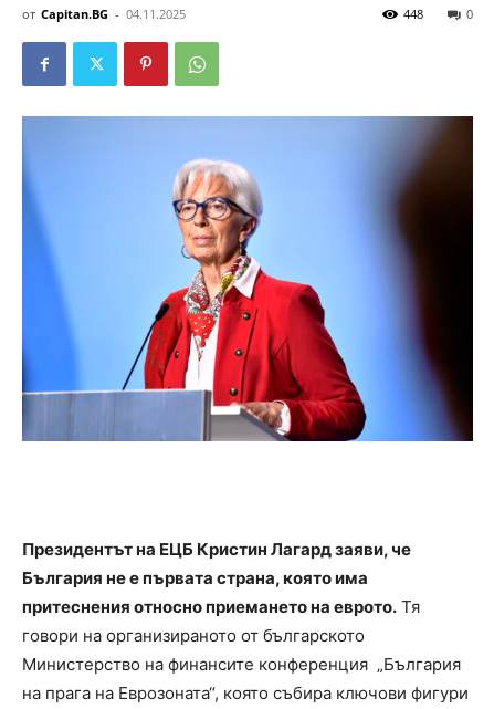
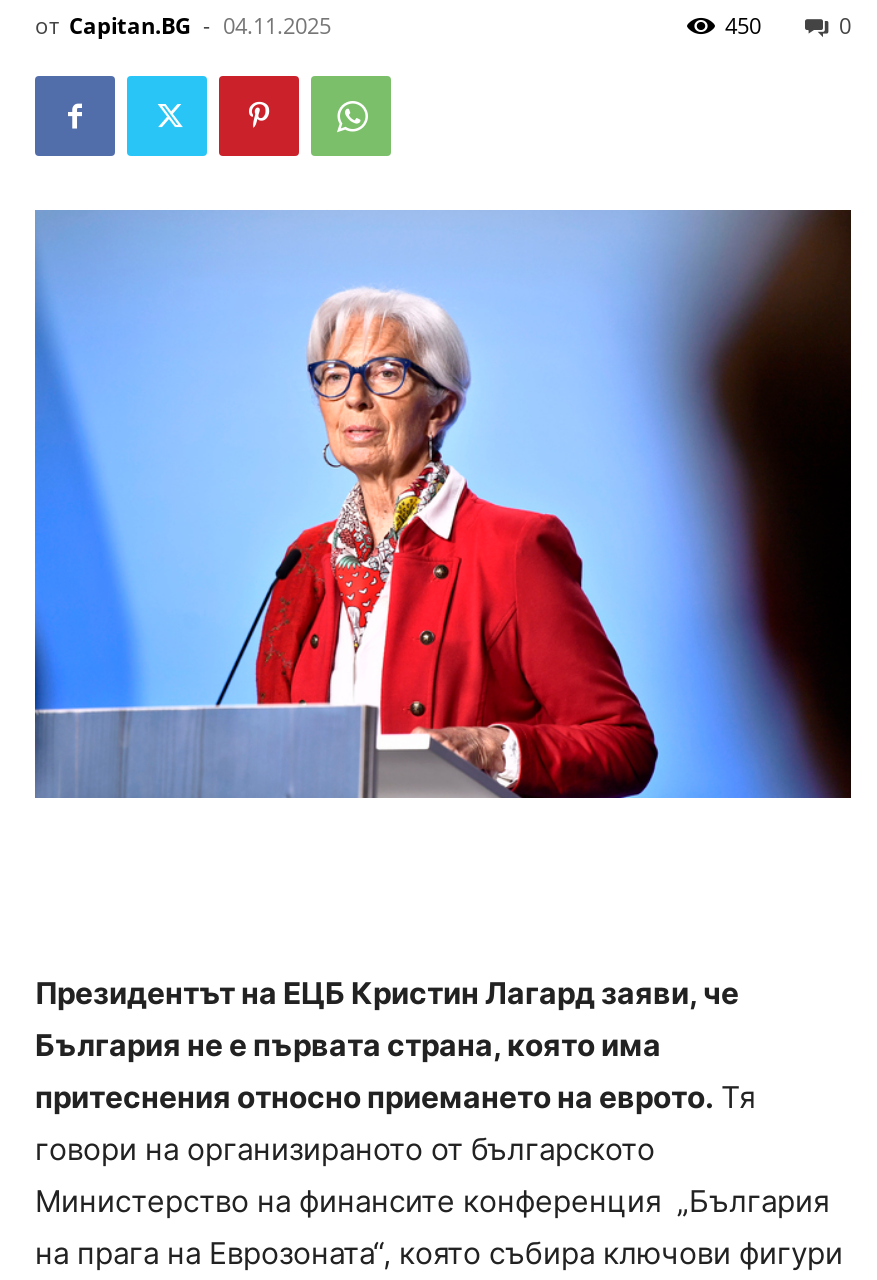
[403,6,423,22] 448 -> [725,10,761,40] 450

